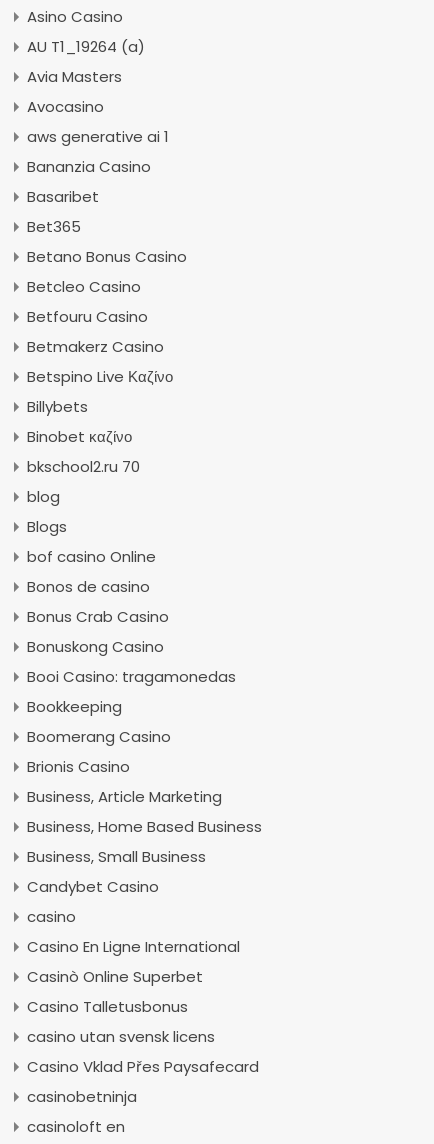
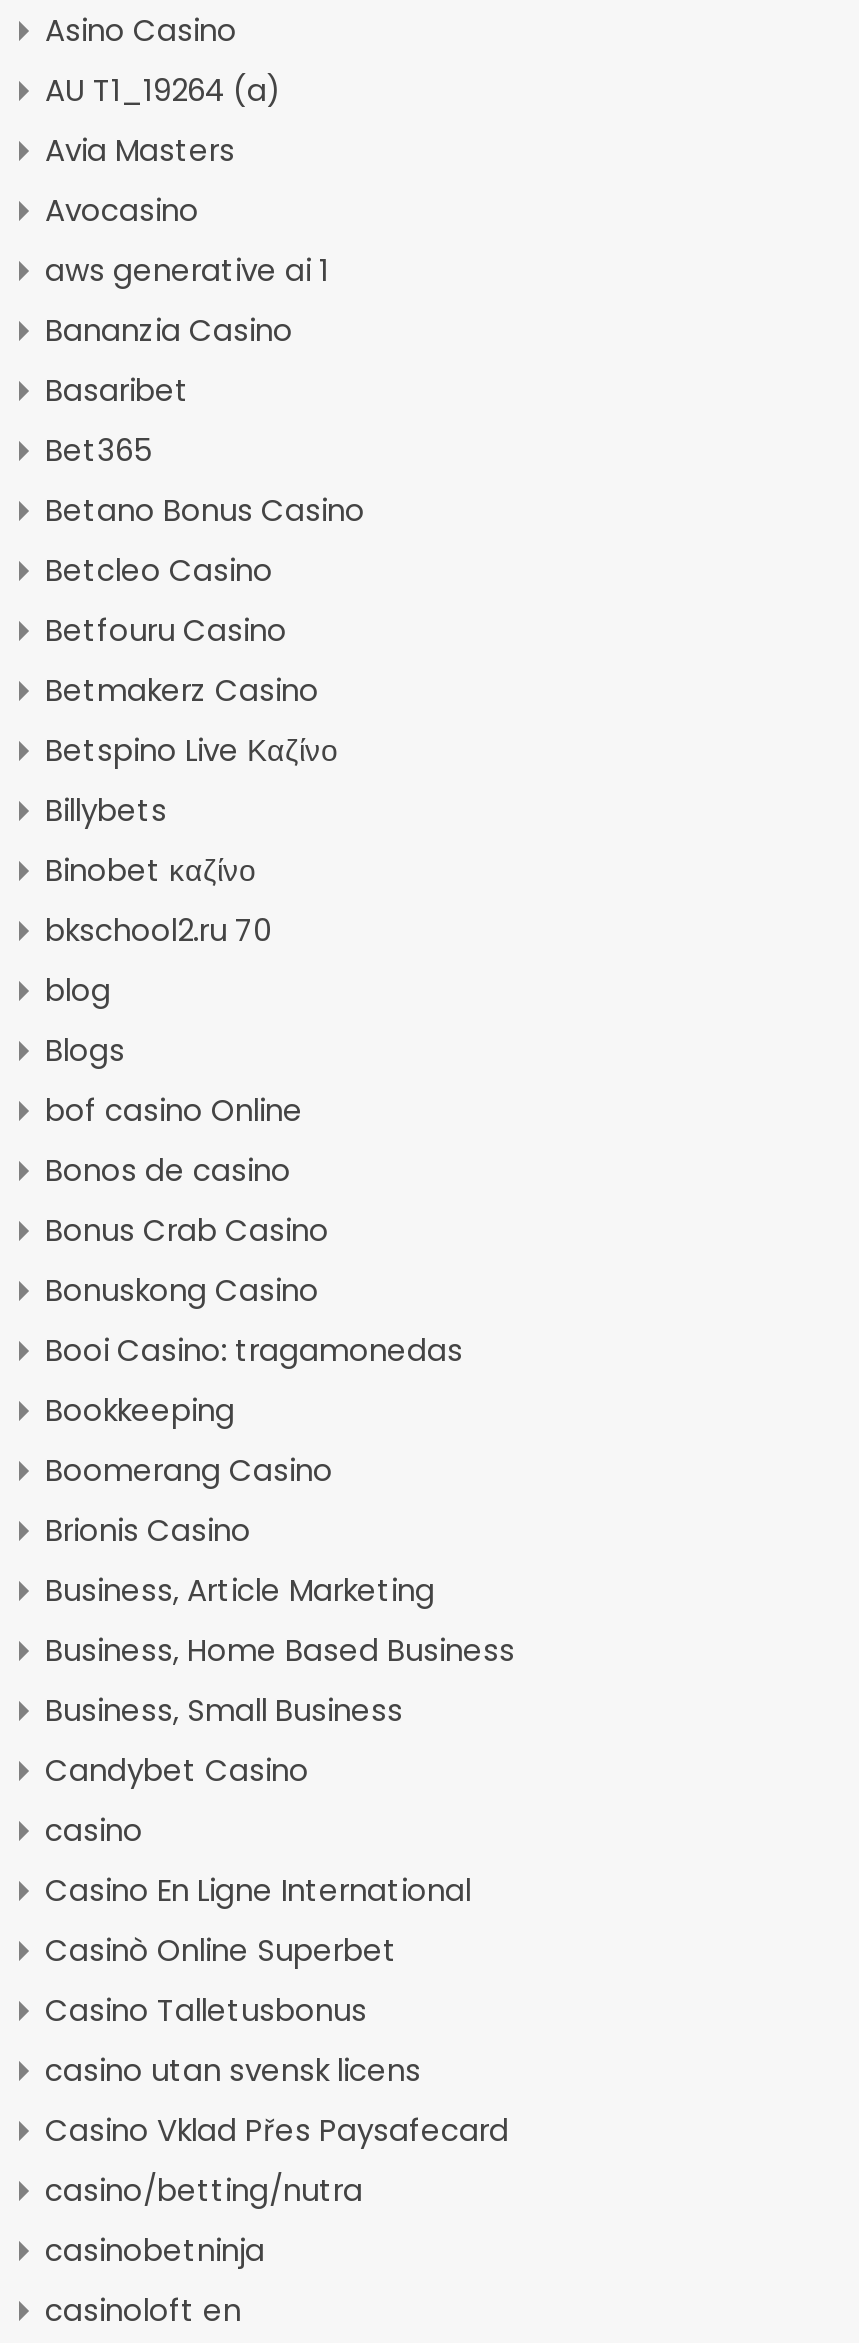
none -> [45,2169,363,2211] casino/betting/nutra

